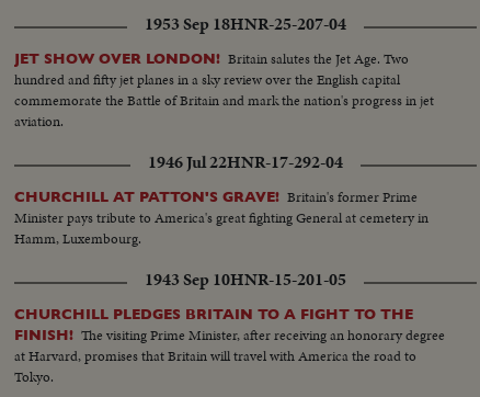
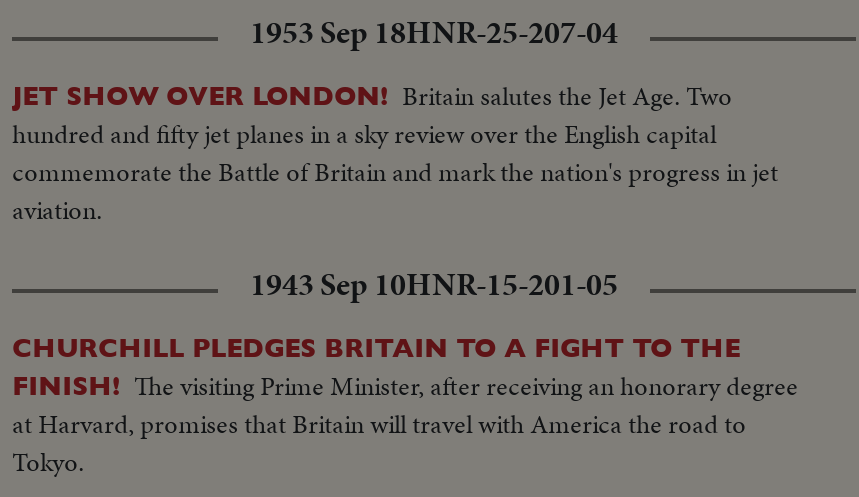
[14,150,429,249] 1946 Jul 22HNR-17-292-04 | CHURCHILL AT PATTON'S GRAVE! Britain's former Prime | Minister pays tribute to America's great fighting General at cemetery in | Hamm, Luxembourg. -> none

